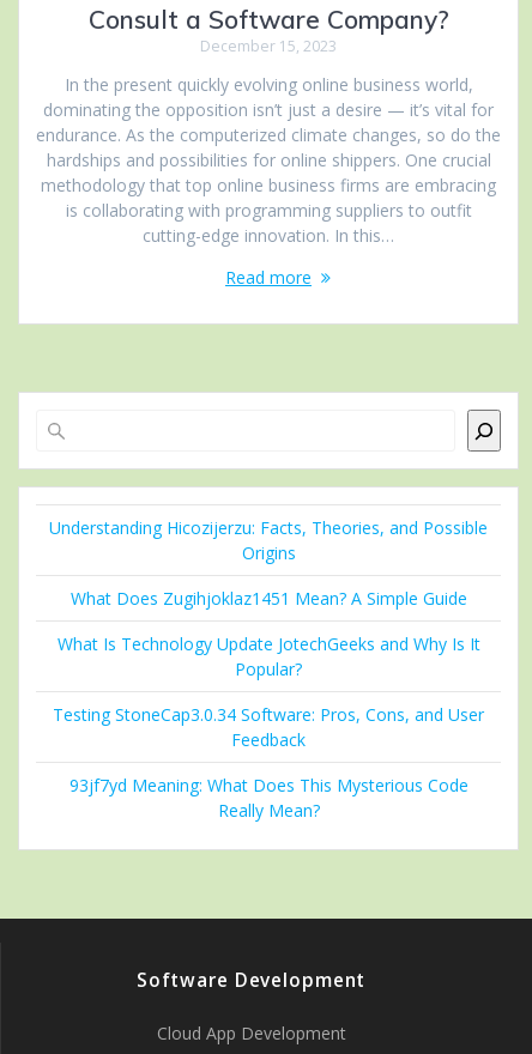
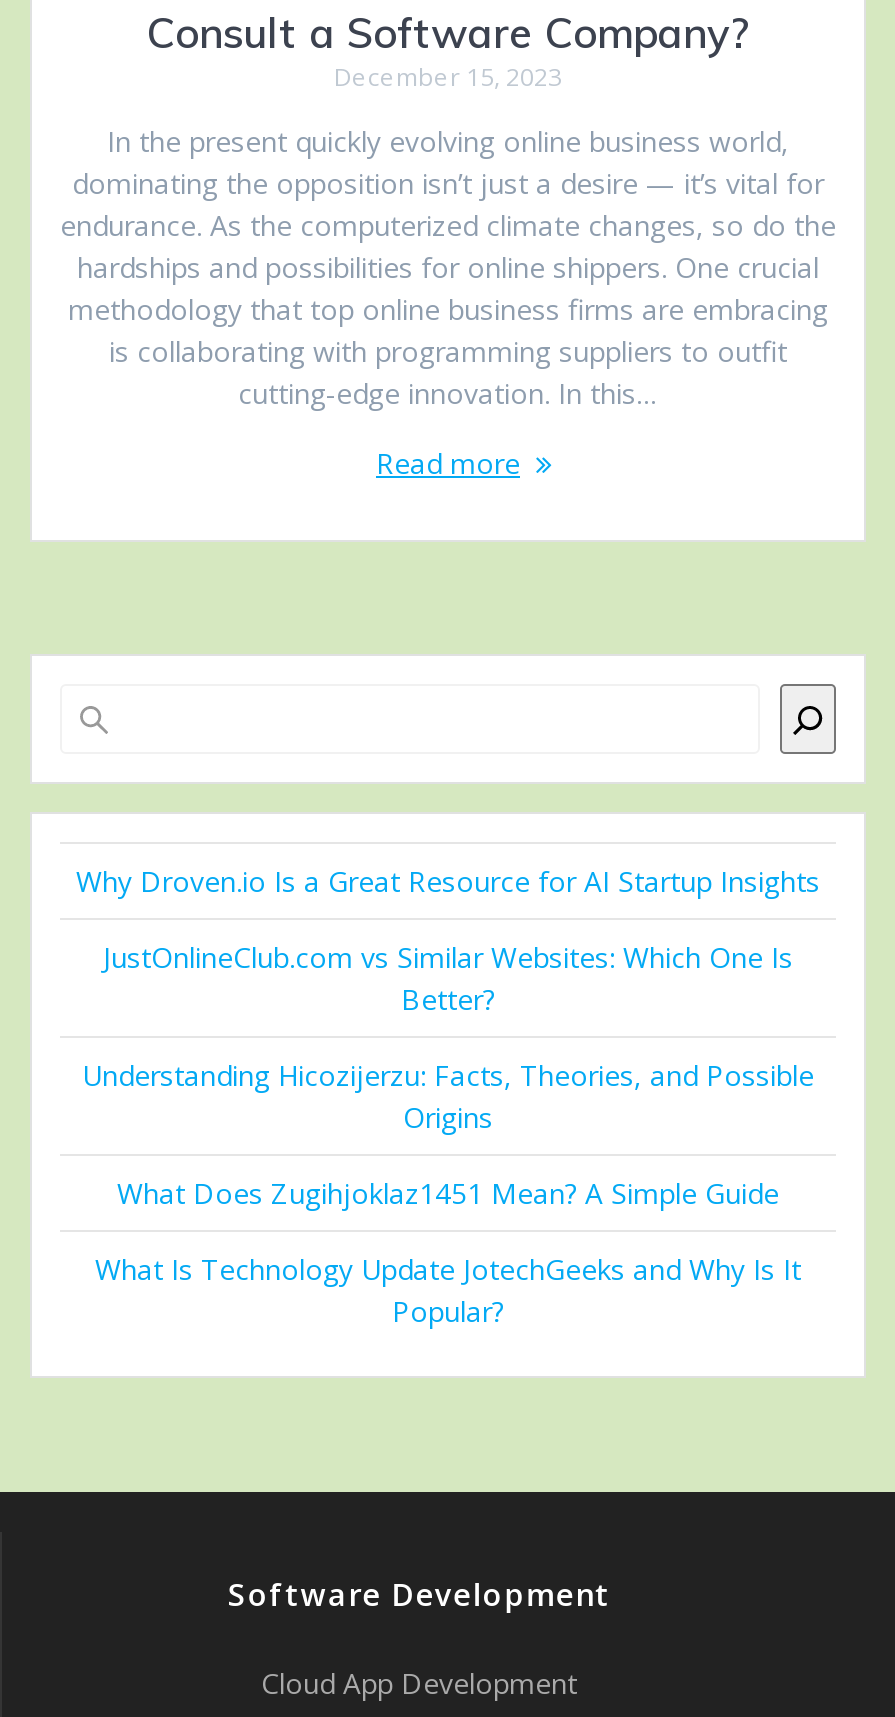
none -> [76,862,820,1018] Why Droven.io Is a Great Resource for AI Startup Insights | JustOnlineClub.com vs Similar Websites: Which One Is | Better?
moved [49,516,488,680] -> [82,1056,814,1330]: Understanding Hicozijerzu: Facts, Theories, and Possible | Origins | What Does Zugihjoklaz1451 Mean? A Simple Guide | What Is Technology Update JotechGeeks and Why Is It | Popular?
[53,703,484,822] Testing StoneCap3.0.34 Software: Pros, Cons, and User | Feedback | 93jf7yd Meaning: What Does This Mysterious Code | Really Mean? -> none

